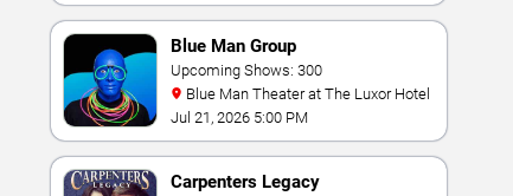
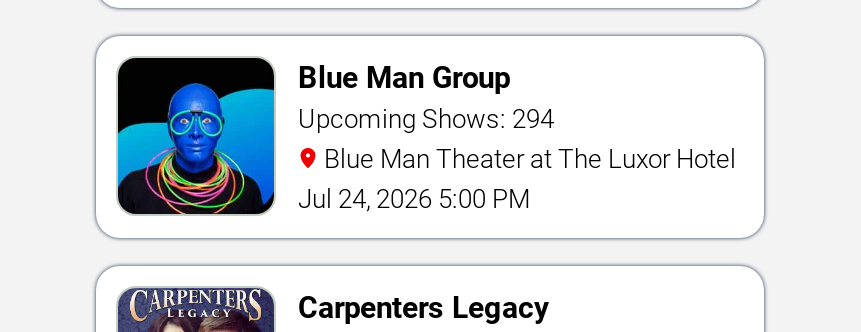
[171,61,322,79] Upcoming Shows: 300 -> [298,104,554,134] Upcoming Shows: 294
[171,108,308,126] Jul 21, 2026 5:00 PM -> [298,184,530,214] Jul 24, 2026 5:00 PM

